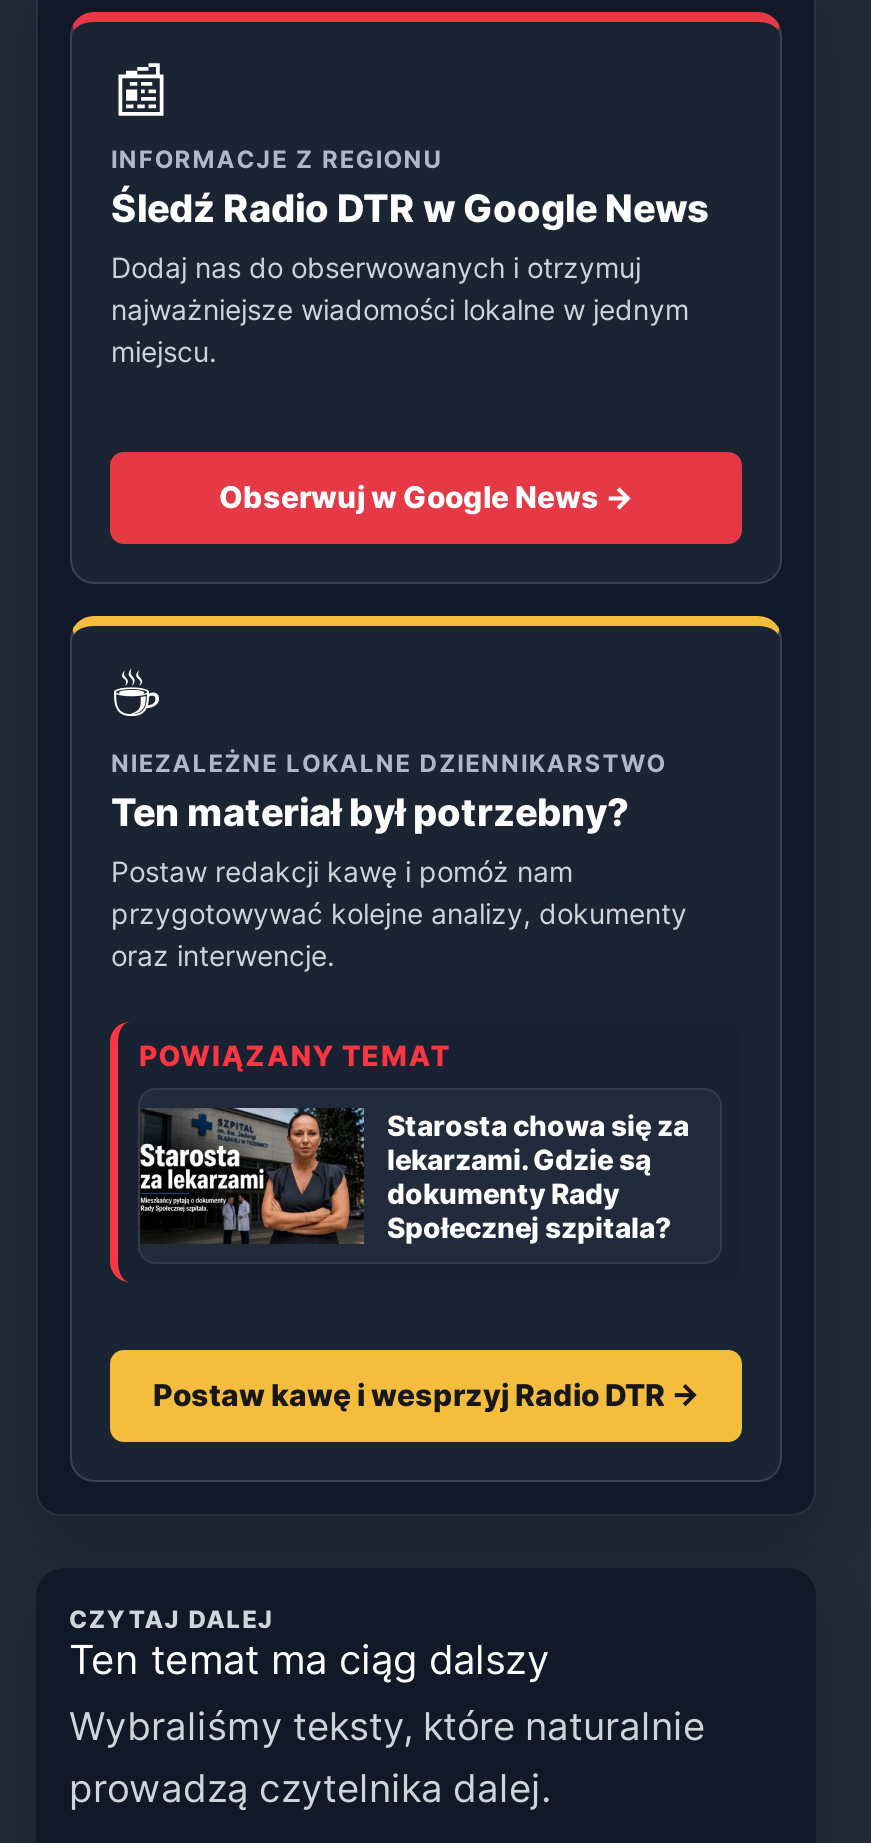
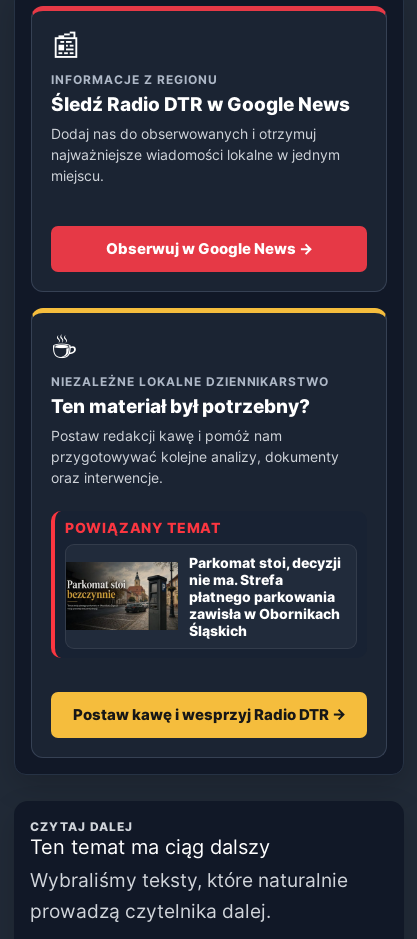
[138,1106,689,1244] [image] | Starosta chowa się za | lekarzami. Gdzie są | dokumenty Rady | Społecznej szpitala? -> [66,553,341,638] [image] | Parkomat stoi, decyzji | nie ma. Strefa | płatnego parkowania | zawisła w Obornikach | Śląskich

